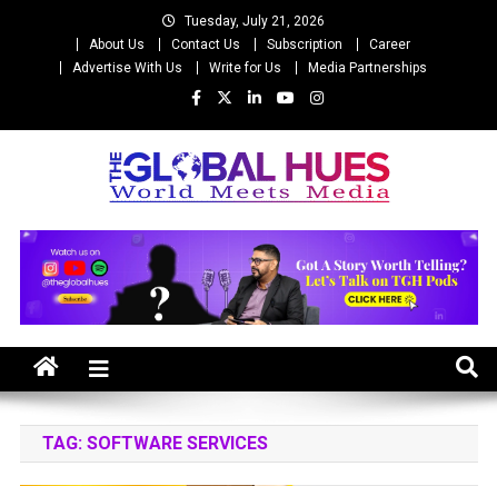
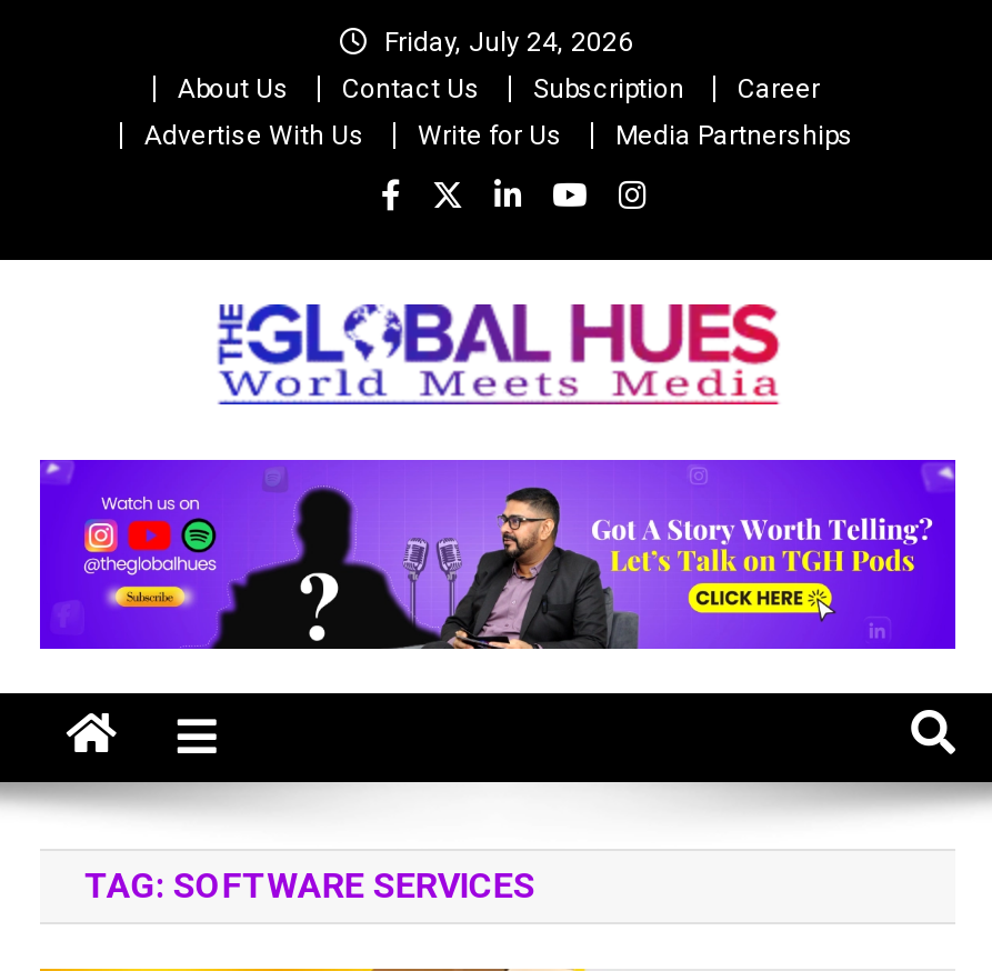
[185,13,325,29] Tuesday, July 21, 2026 -> [384,27,633,58] Friday, July 24, 2026

